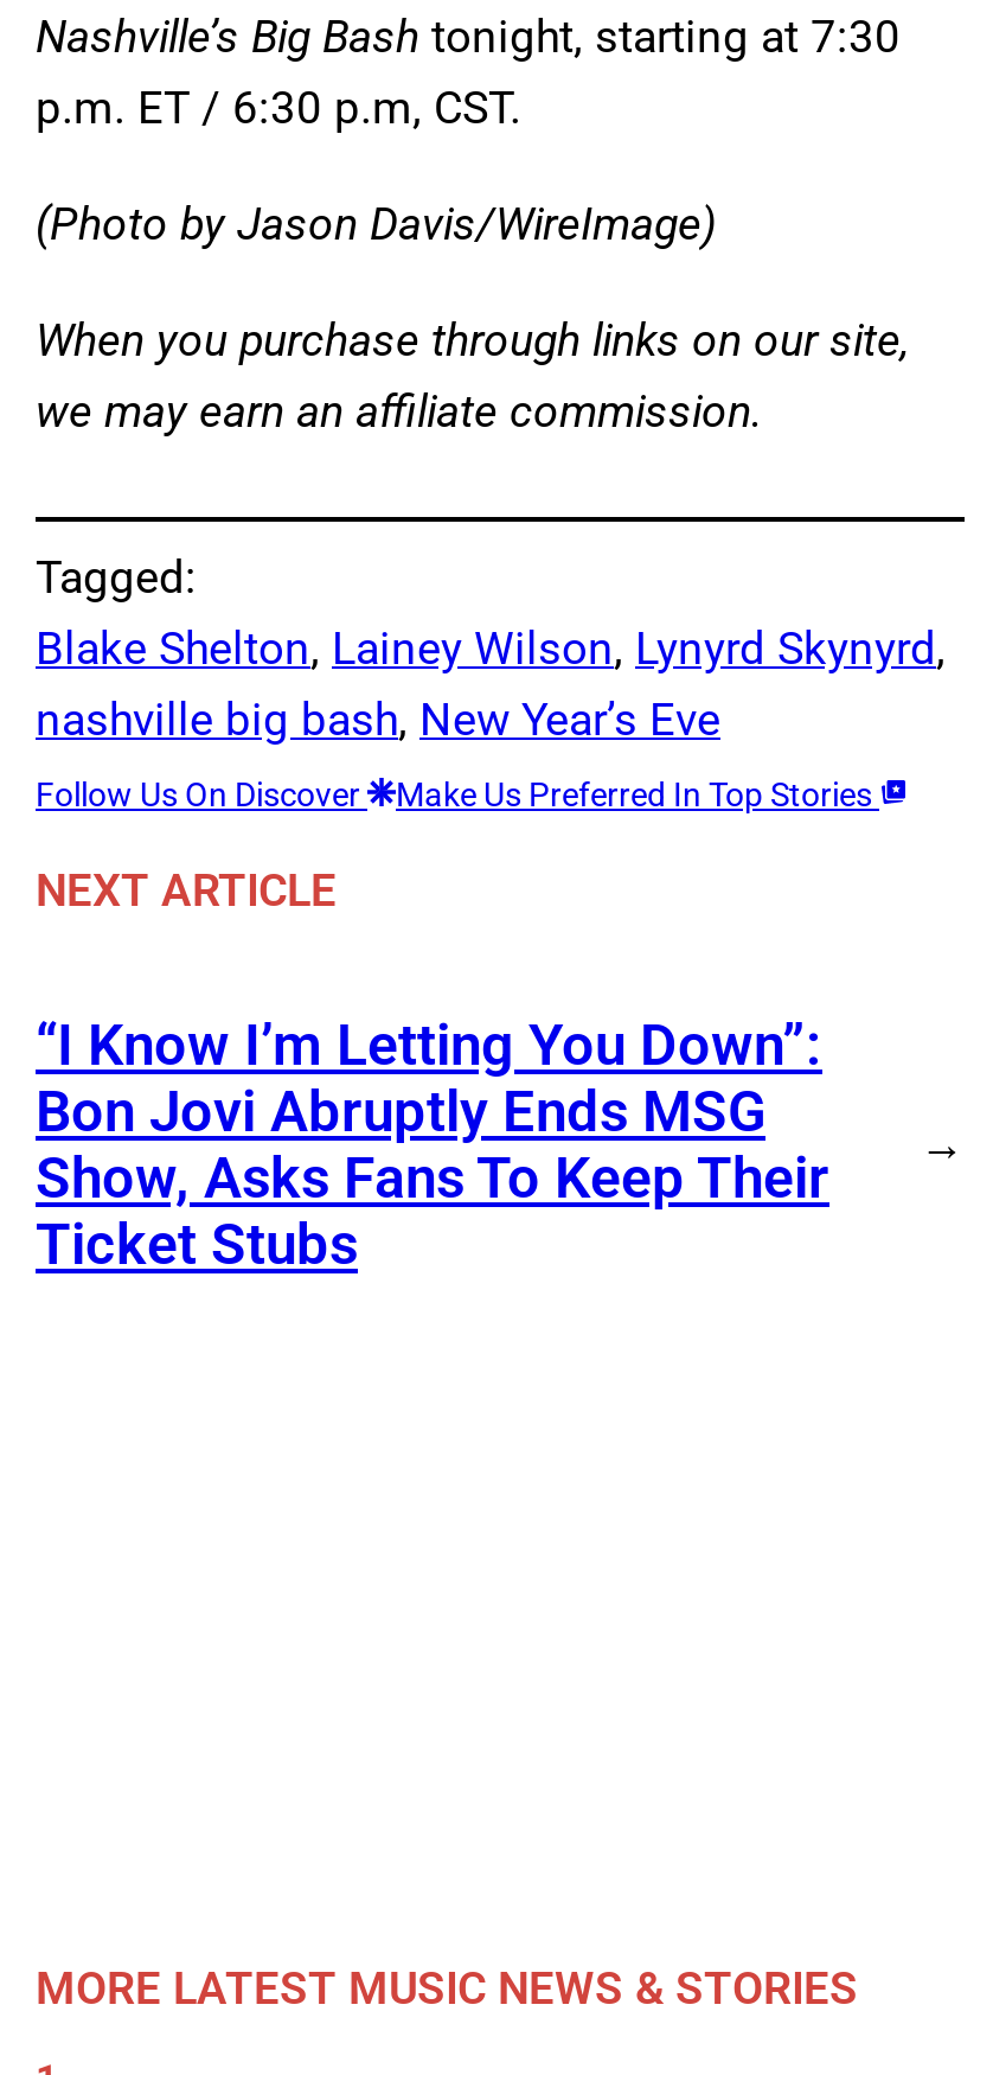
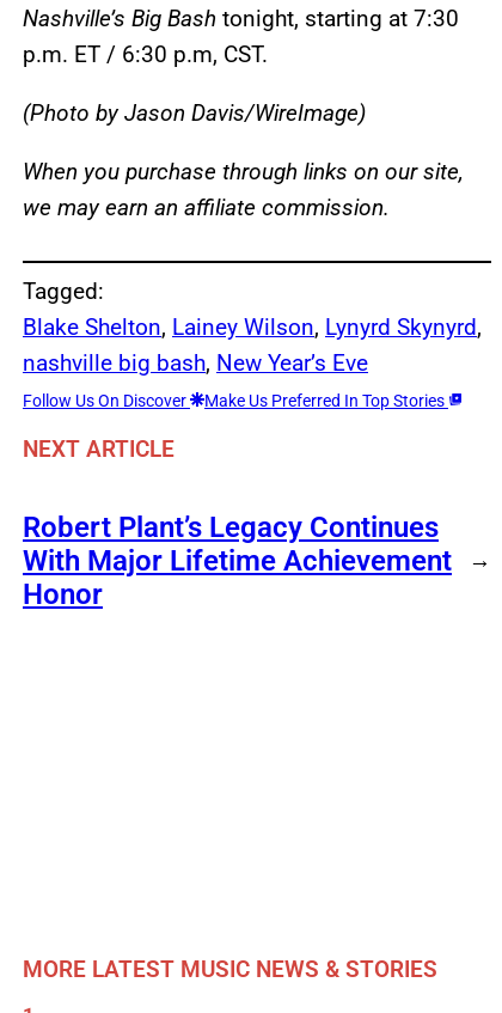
[36,1012,829,1277] “I Know I’m Letting You Down”: | Bon Jovi Abruptly Ends MSG | Show, Asks Fans To Keep Their | Ticket Stubs -> [23,510,452,611] Robert Plant’s Legacy Continues | With Major Lifetime Achievement | Honor

